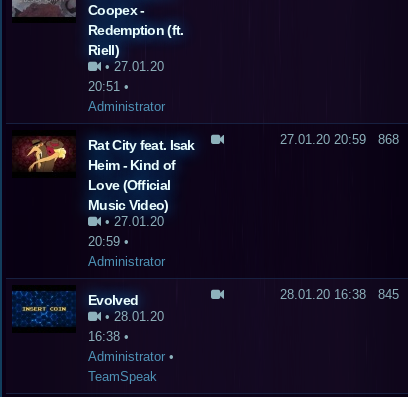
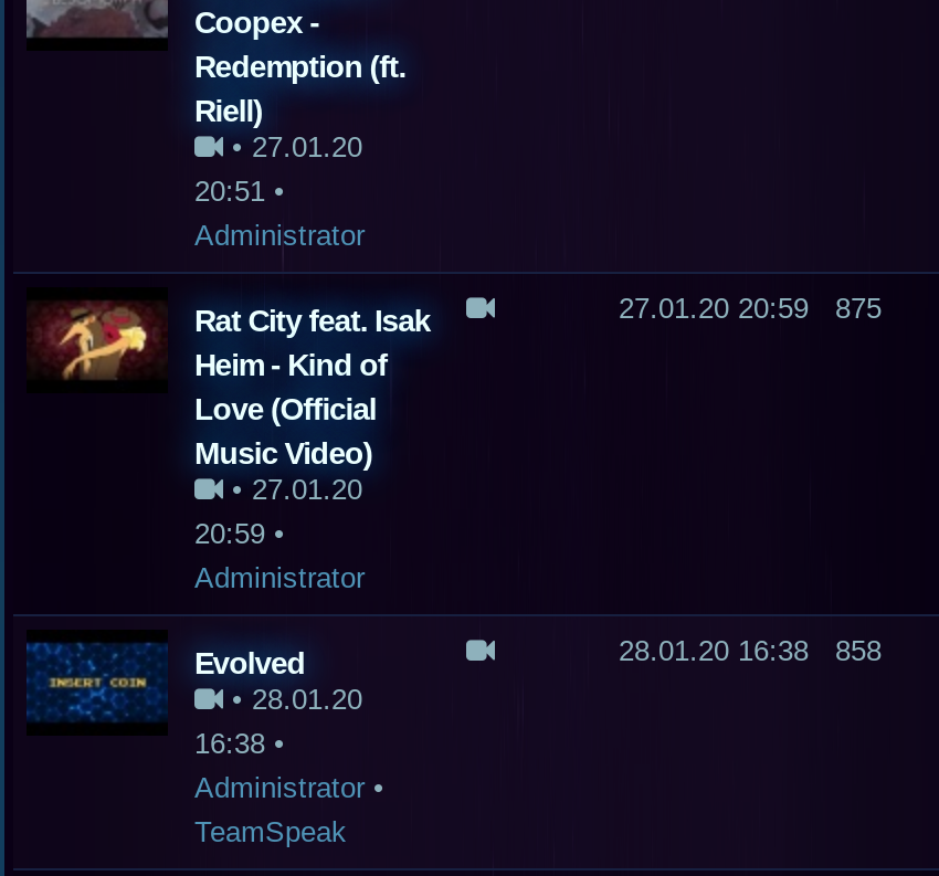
[280,132,399,147] 27.01.20 20:59 868 -> [619,292,882,325] 27.01.20 20:59 875
[280,287,399,302] 28.01.20 16:38 845 -> [619,634,882,667] 28.01.20 16:38 858

